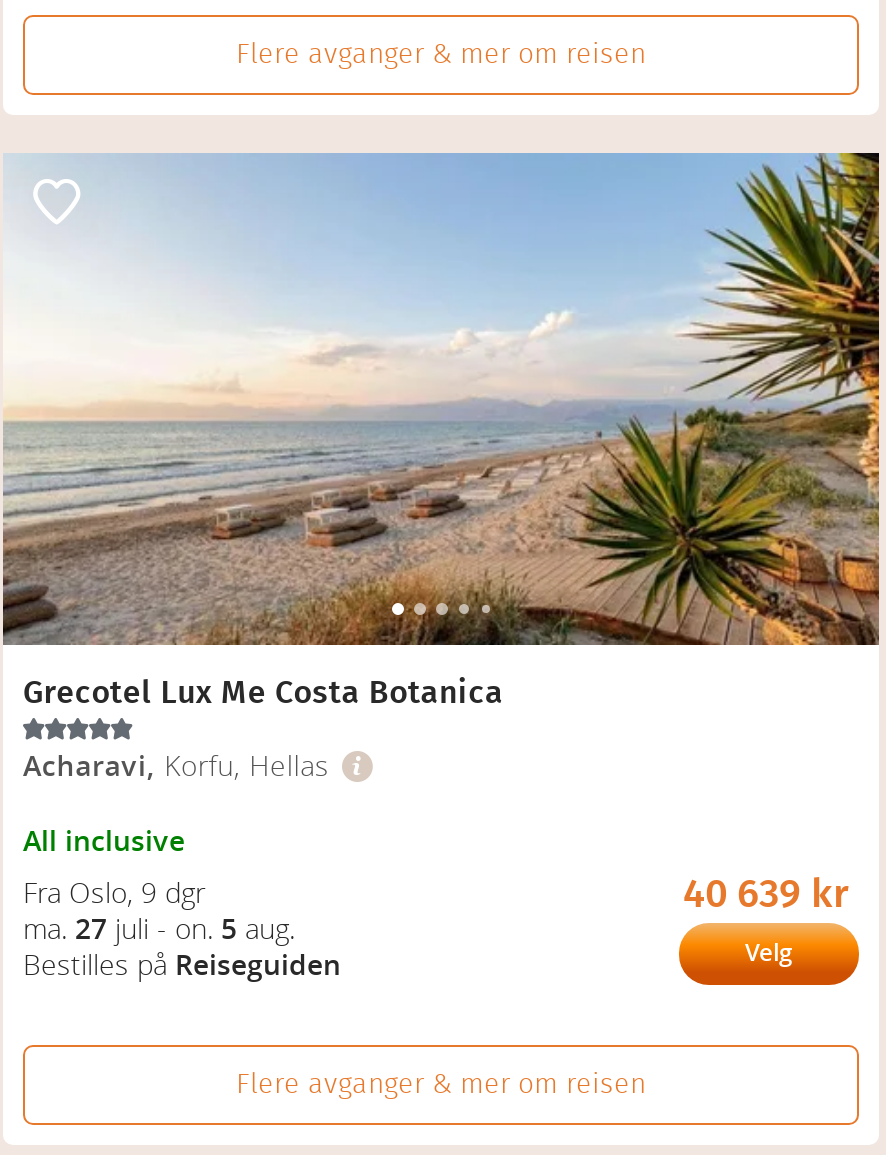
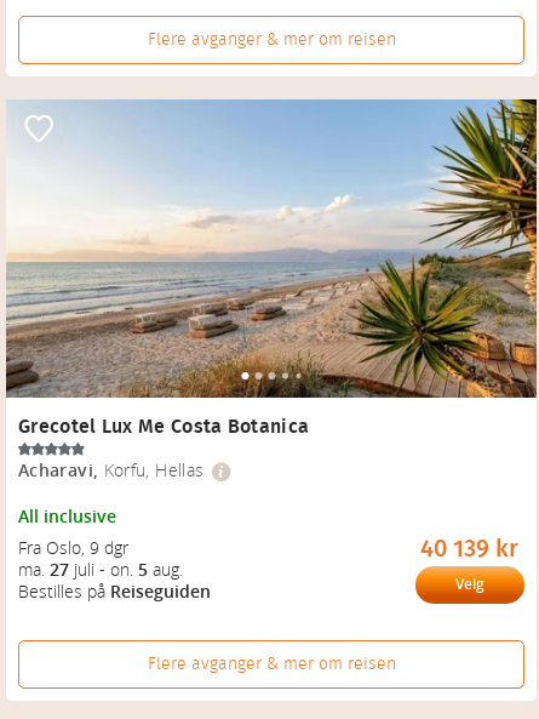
[683,876,849,916] 40 639 kr -> [420,538,518,562] 40 139 kr

